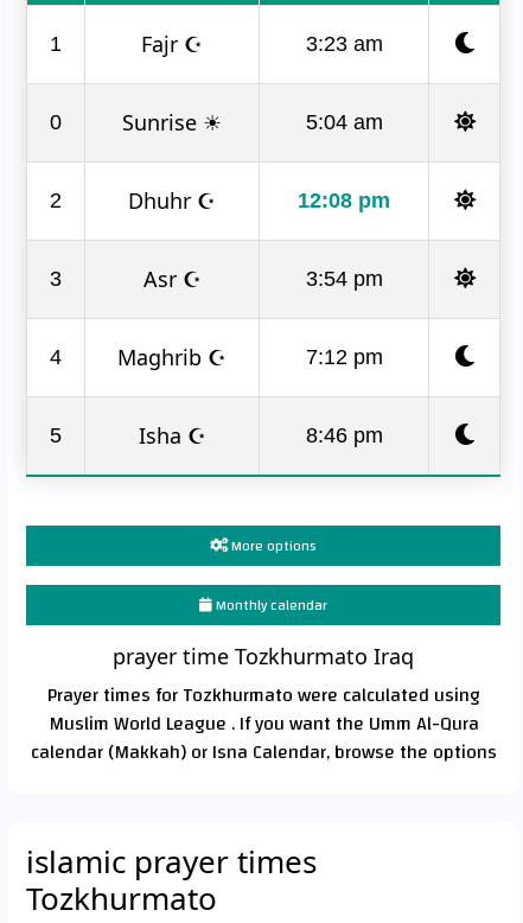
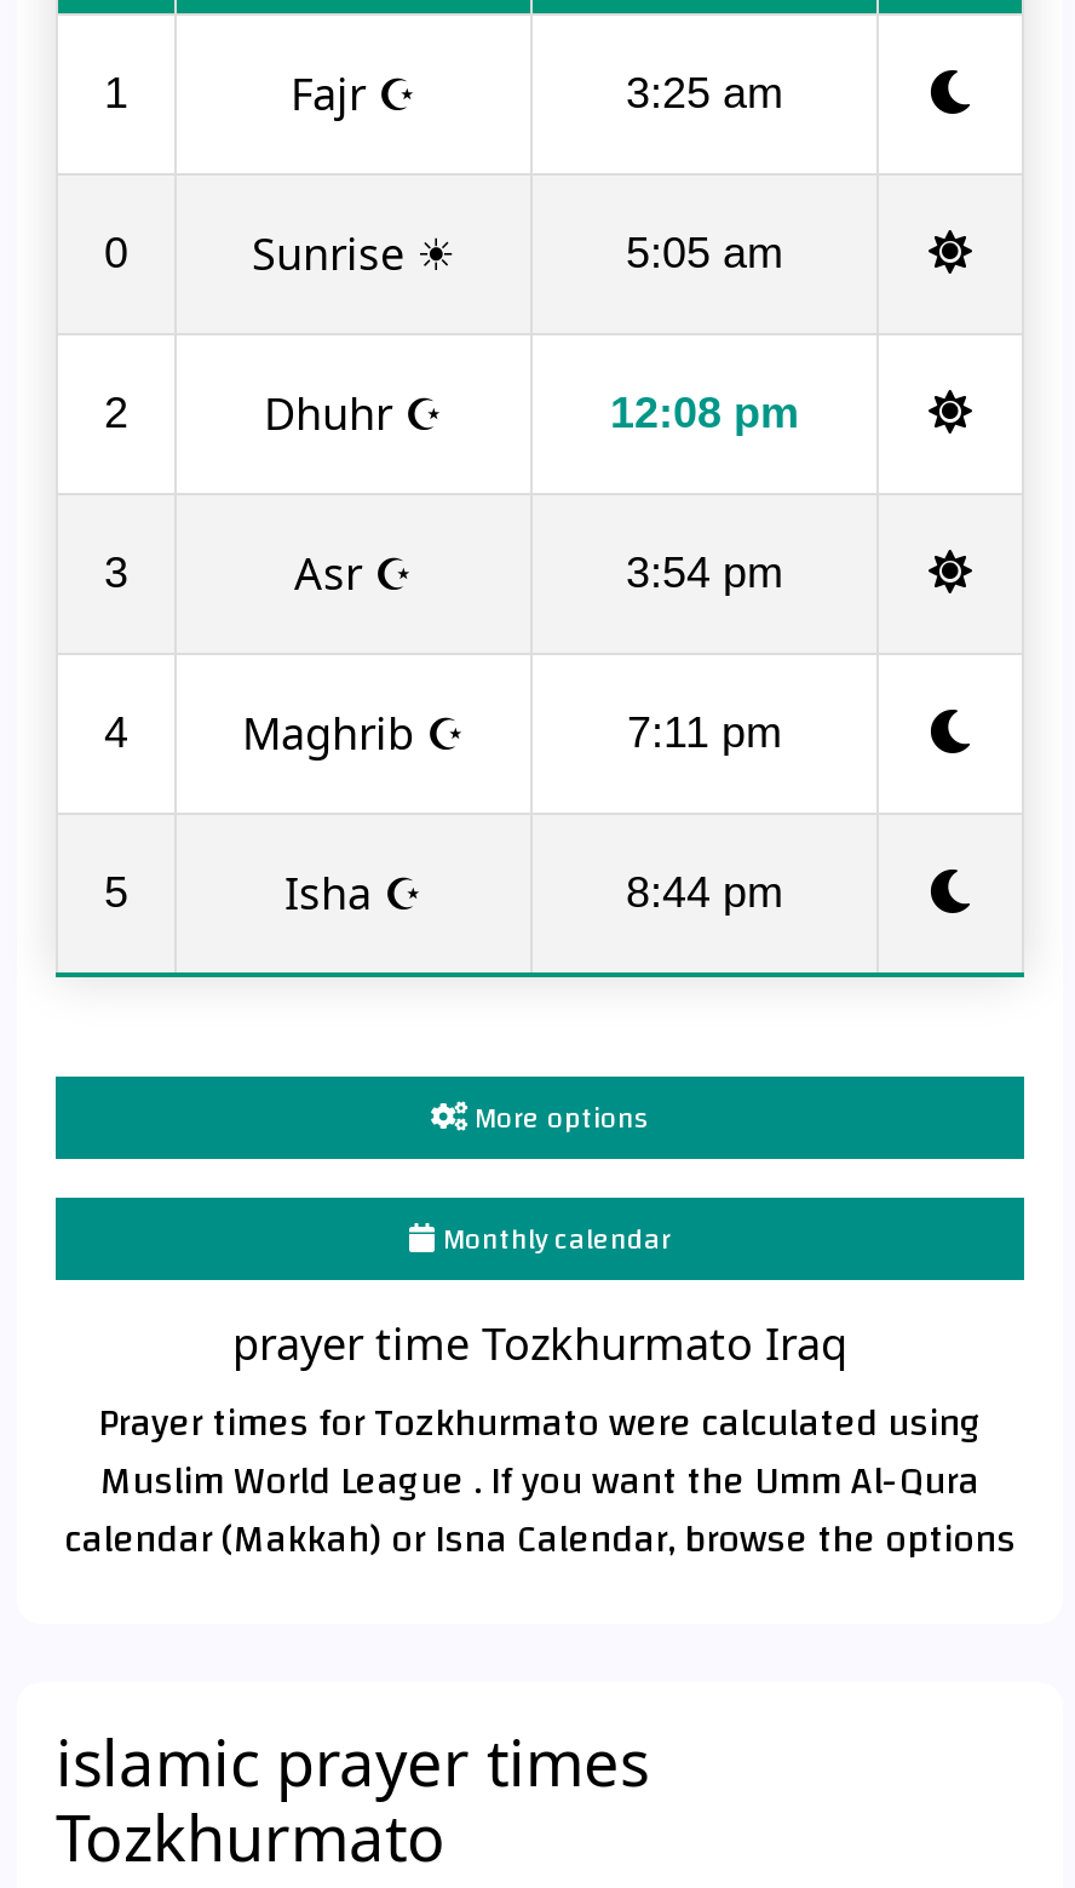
[305,31,382,55] 3:23 am -> [626,68,783,116] 3:25 am
[305,110,382,133] 5:04 am -> [626,228,783,276] 5:05 am
[305,345,382,368] 7:12 pm -> [627,707,782,756] 7:11 pm
[305,423,382,447] 8:46 pm -> [626,867,783,916] 8:44 pm

